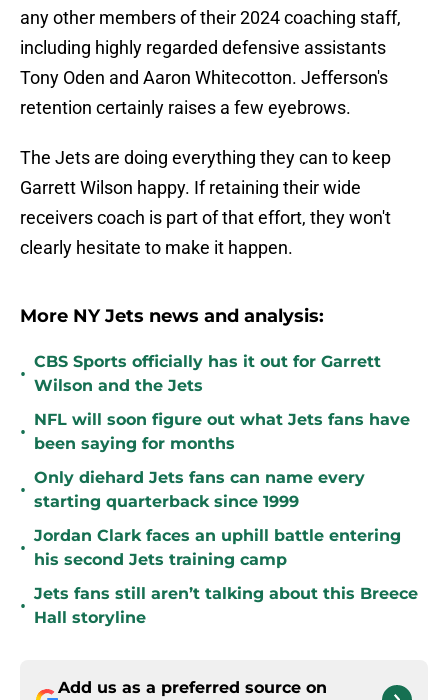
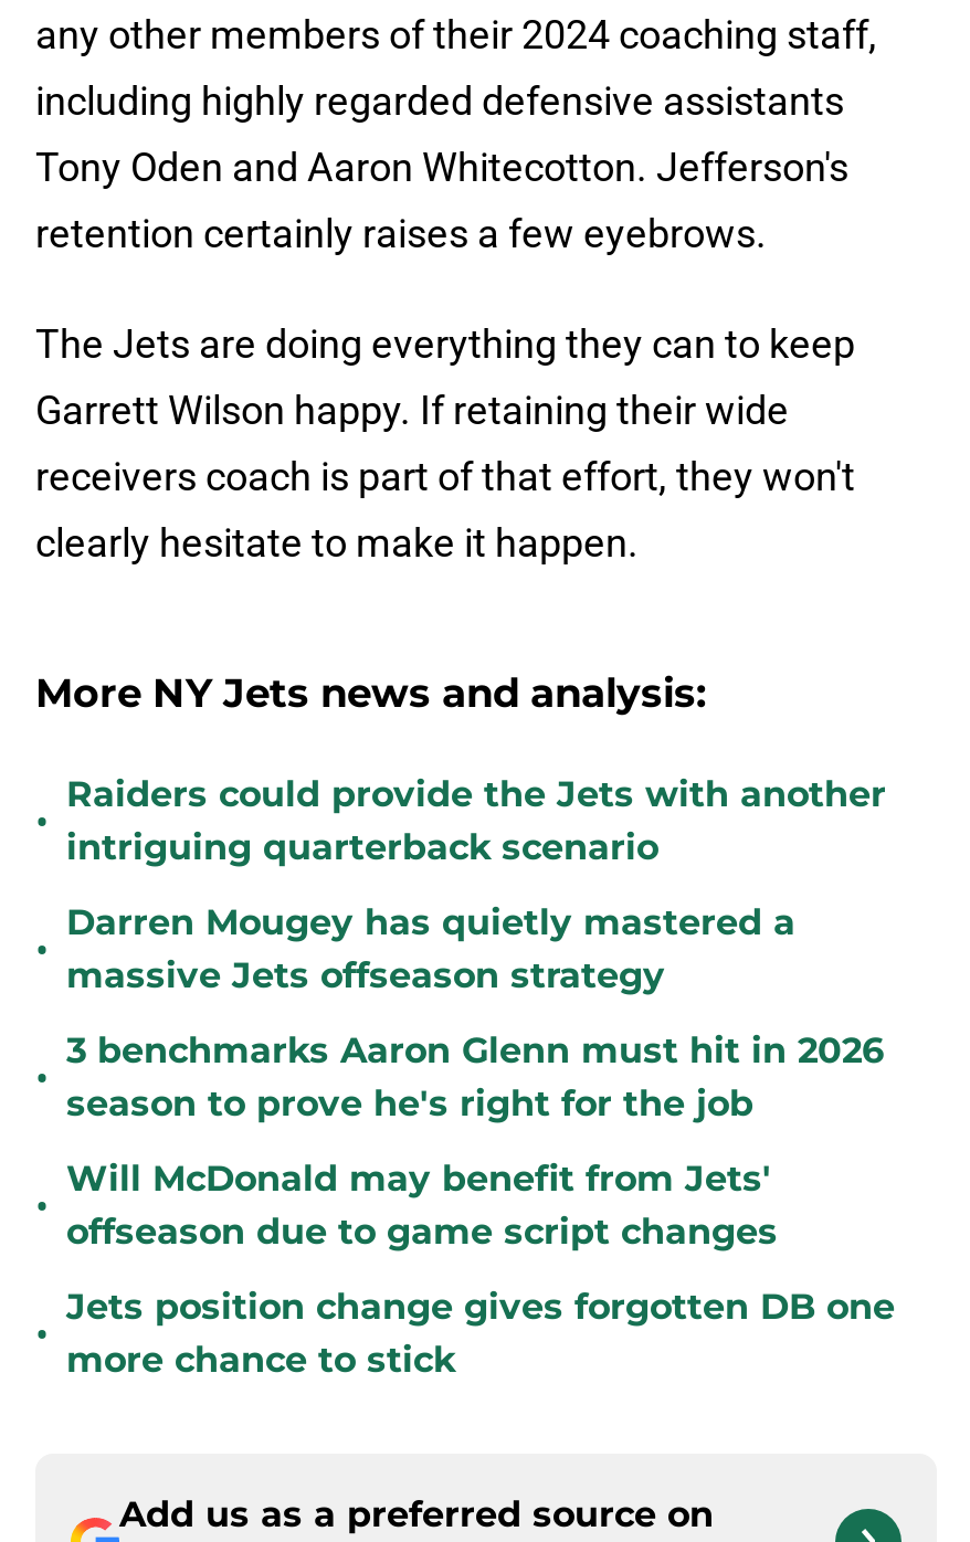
[34,352,381,395] CBS Sports officially has it out for Garrett | Wilson and the Jets -> [66,773,886,868] Raiders could provide the Jets with another | intriguing quarterback scenario
[34,410,410,453] NFL will soon figure out what Jets fans have | been saying for months -> [66,901,795,996] Darren Mougey has quietly mastered a | massive Jets offseason strategy
[34,468,365,511] Only diehard Jets fans can name every | starting quarterback since 1999 -> [66,1029,884,1124] 3 benchmarks Aaron Glenn must hit in 2026 | season to prove he's right for the job
[34,526,401,569] Jordan Clark faces an uphill battle entering | his second Jets training camp -> [66,1158,778,1253] Will McDonald may benefit from Jets' | offseason due to game script changes
[34,584,418,627] Jets fans still aren’t talking about this Breece | Hall storyline -> [66,1286,895,1381] Jets position change gives forgotten DB one | more chance to stick

